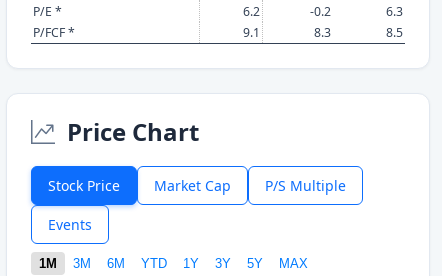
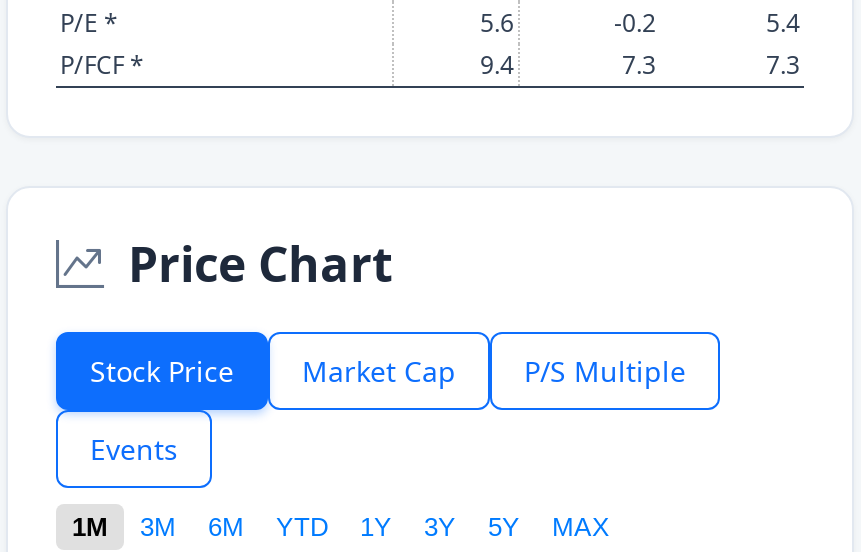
[243,3,260,20] 6.2 -> [480,6,514,40] 5.6
[386,3,403,20] 6.3 -> [766,6,800,40] 5.4
[243,24,260,41] 9.1 -> [480,48,514,82] 9.4
[314,24,331,41] 8.3 -> [622,48,656,82] 7.3
[386,24,403,41] 8.5 -> [766,48,800,82] 7.3

